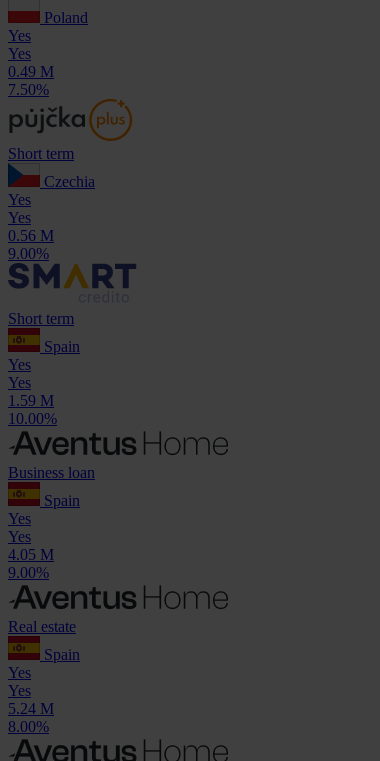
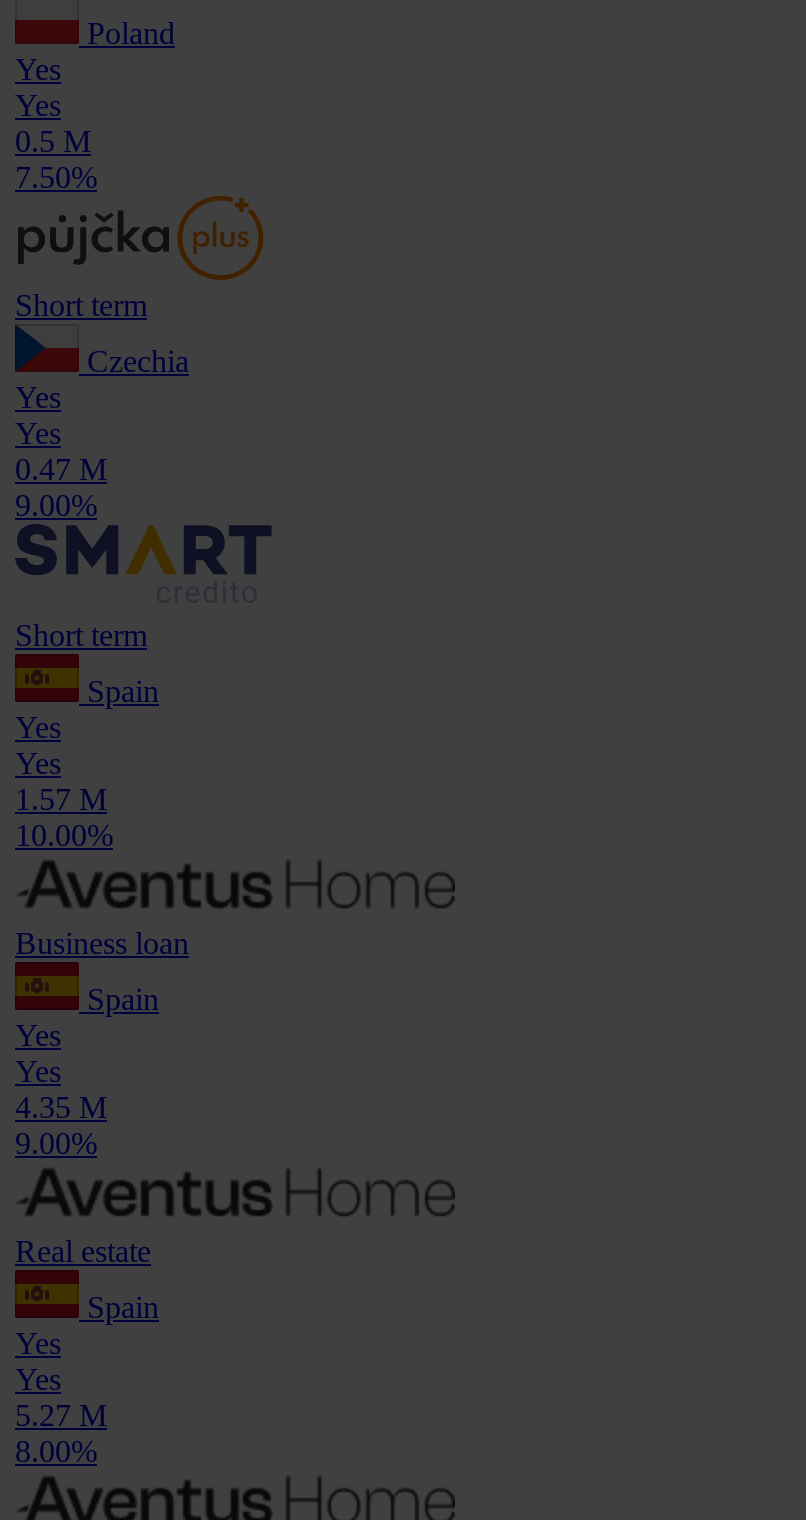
[8,63,54,80] 0.49 M -> [15,124,91,158] 0.5 M
[8,227,54,244] 0.56 M -> [15,452,107,486] 0.47 M
[8,392,54,409] 1.59 M -> [15,782,107,816] 1.57 M
[8,546,54,563] 4.05 M -> [15,1090,107,1124] 4.35 M
[8,700,54,717] 5.24 M -> [15,1398,107,1432] 5.27 M

